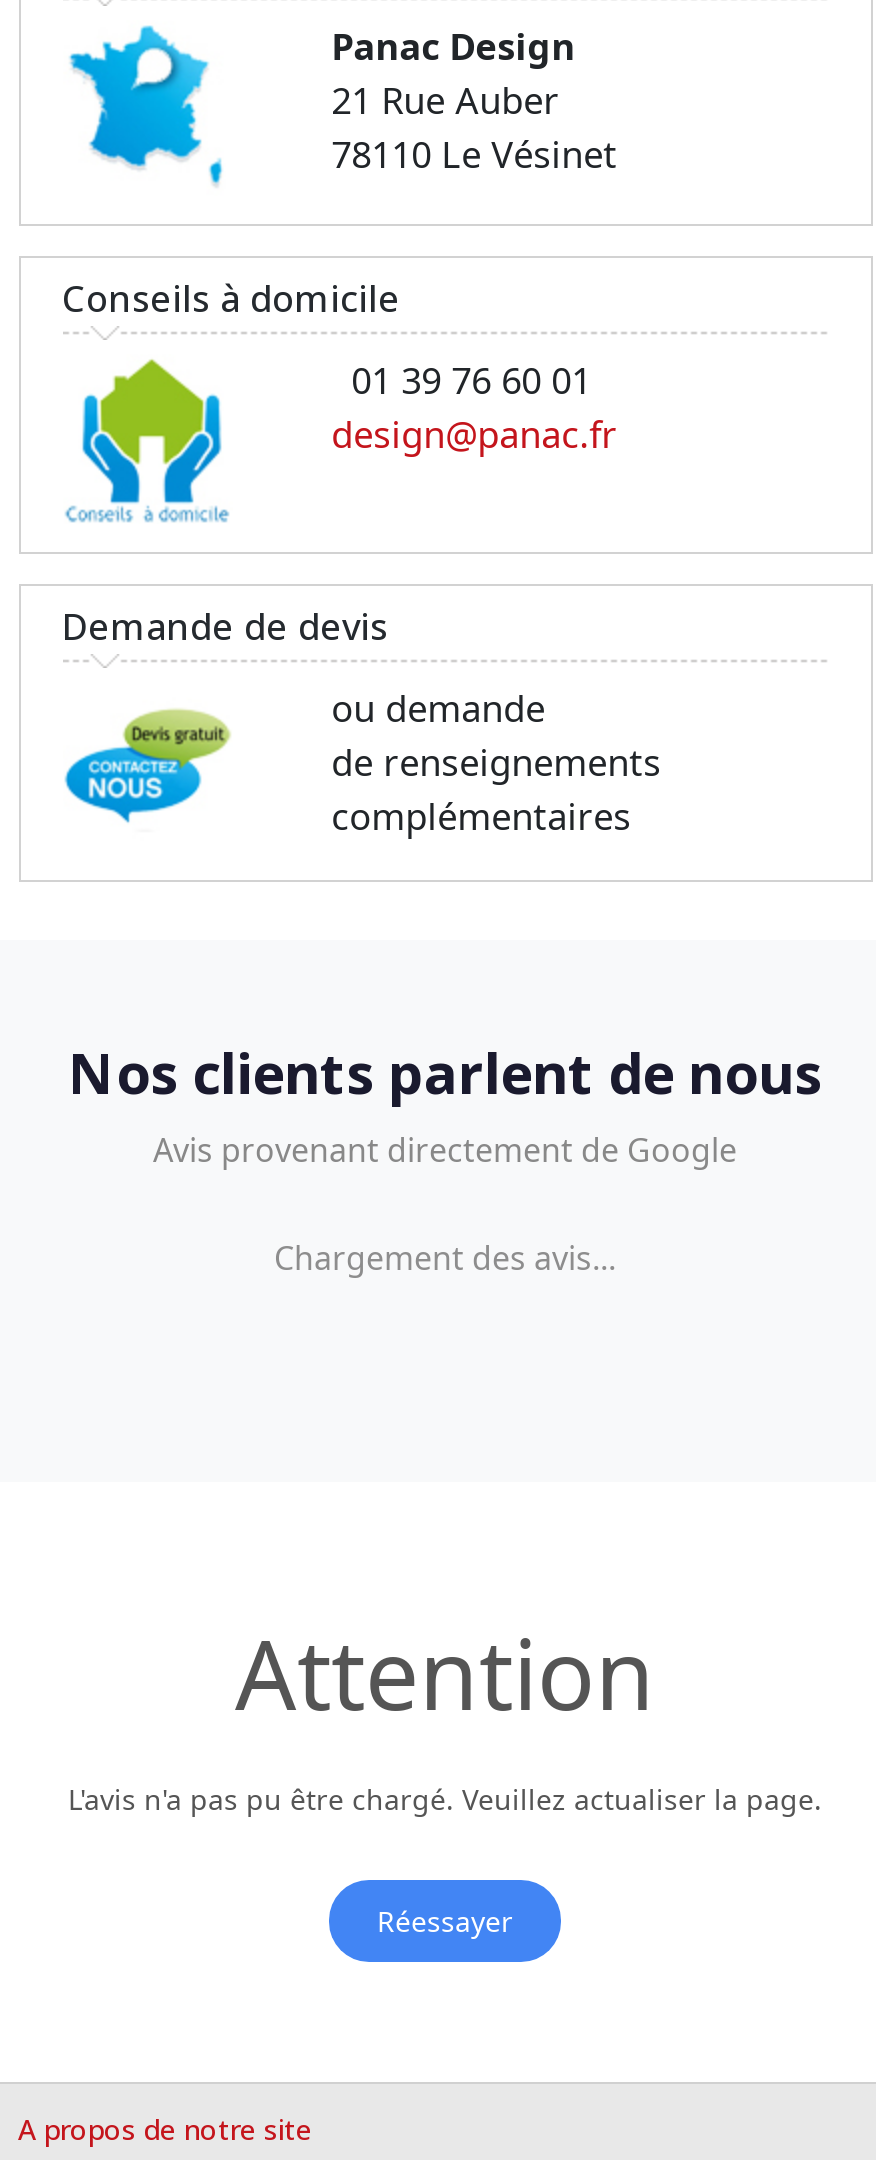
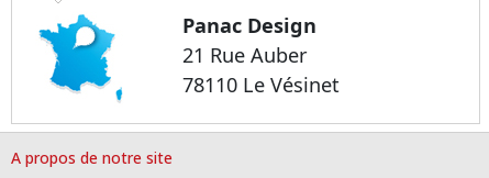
[62,274,617,522] [image] | Conseils à domicile | 01 39 76 60 01 | design@panac.fr -> none
[62,602,661,840] [image] | Demande de devis | ou demande | de renseignements | complémentaires -> none
[68,1034,822,1280] Nos clients parlent de nous | Avis provenant directement de Google | Chargement des avis... -> none
[68,1608,822,1940] Attention | L'avis n'a pas pu être chargé. Veuillez actualiser la page. | Réessayer -> none

